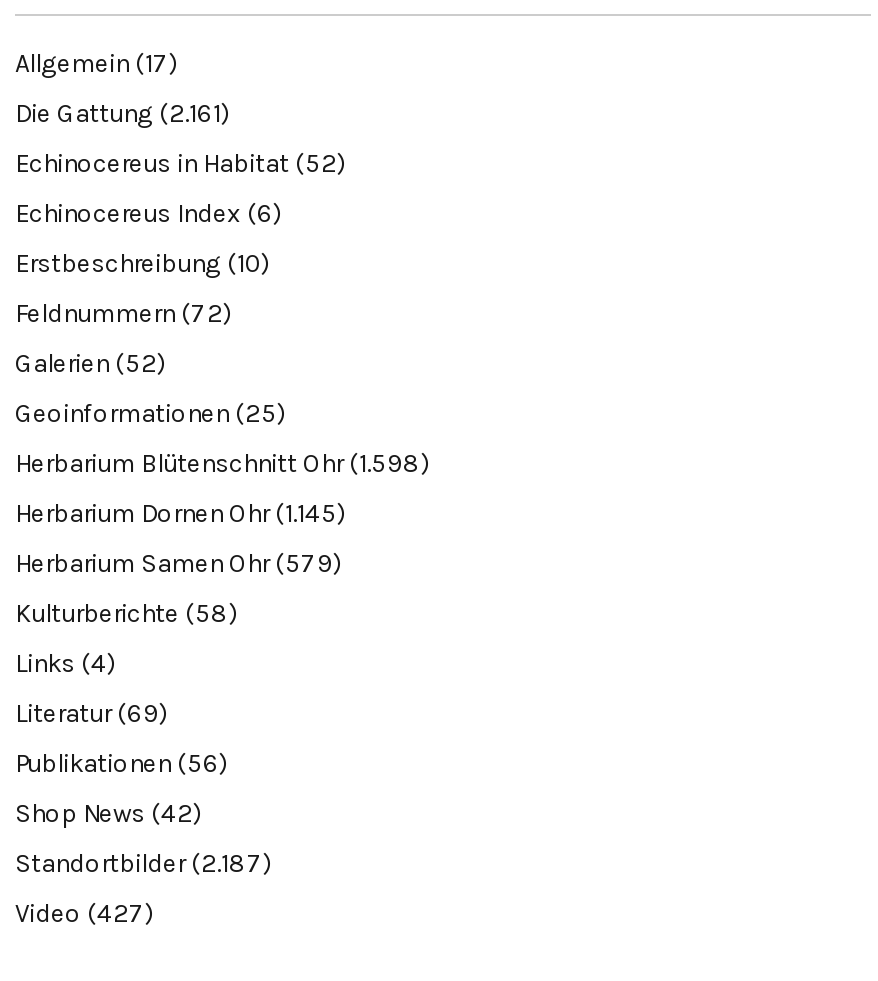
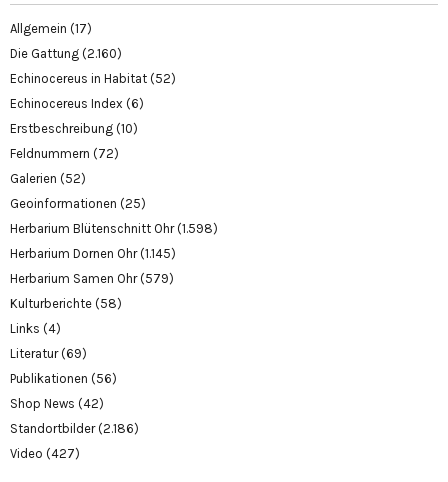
[15,99,231,129] Die Gattung (2.161) -> [10,46,122,61] Die Gattung (2.160)
[15,849,273,879] Standortbilder (2.187) -> [10,421,139,436] Standortbilder (2.186)

